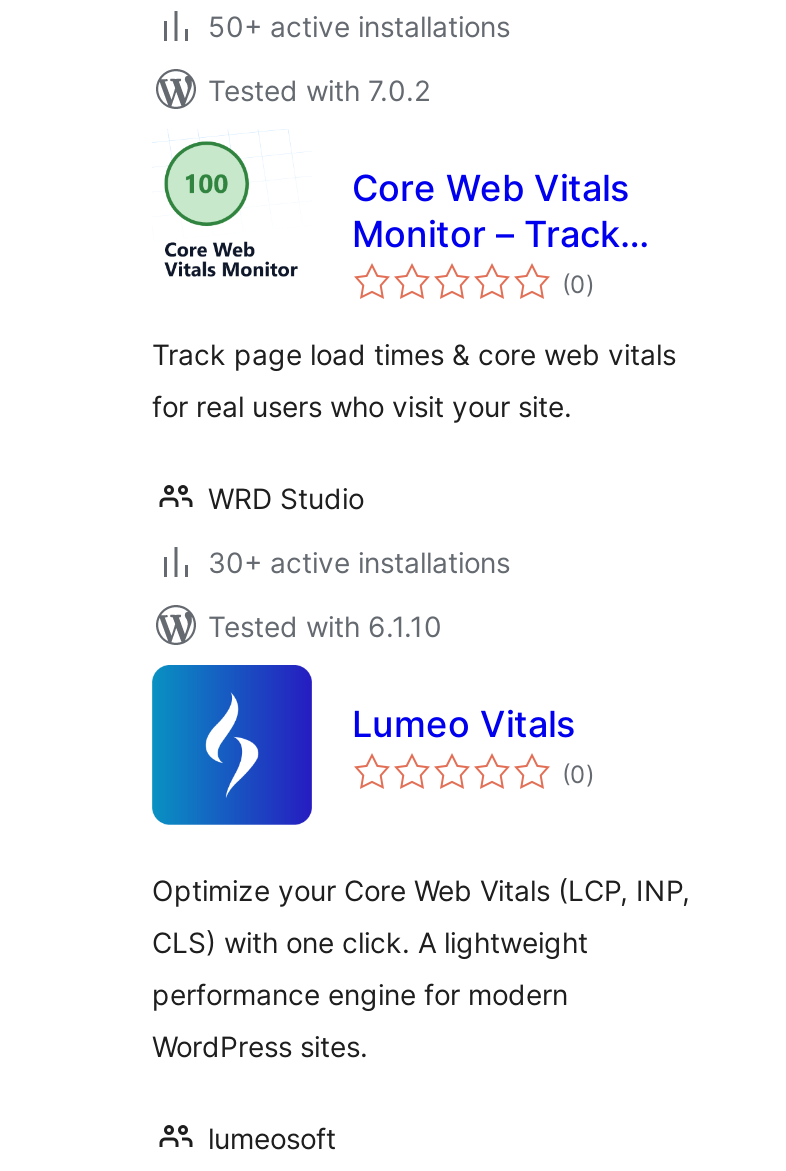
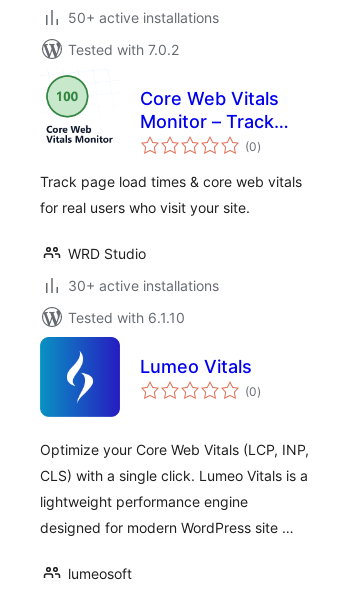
[152,925,588,959] CLS) with one click. A lightweight -> [40,467,308,484] CLS) with a single click. Lumeo Vitals is a
[152,977,568,1011] performance engine for modern -> [40,493,248,510] lightweight performance engine
[152,1029,368,1063] WordPress sites. -> [40,519,294,536] designed for modern WordPress site …

